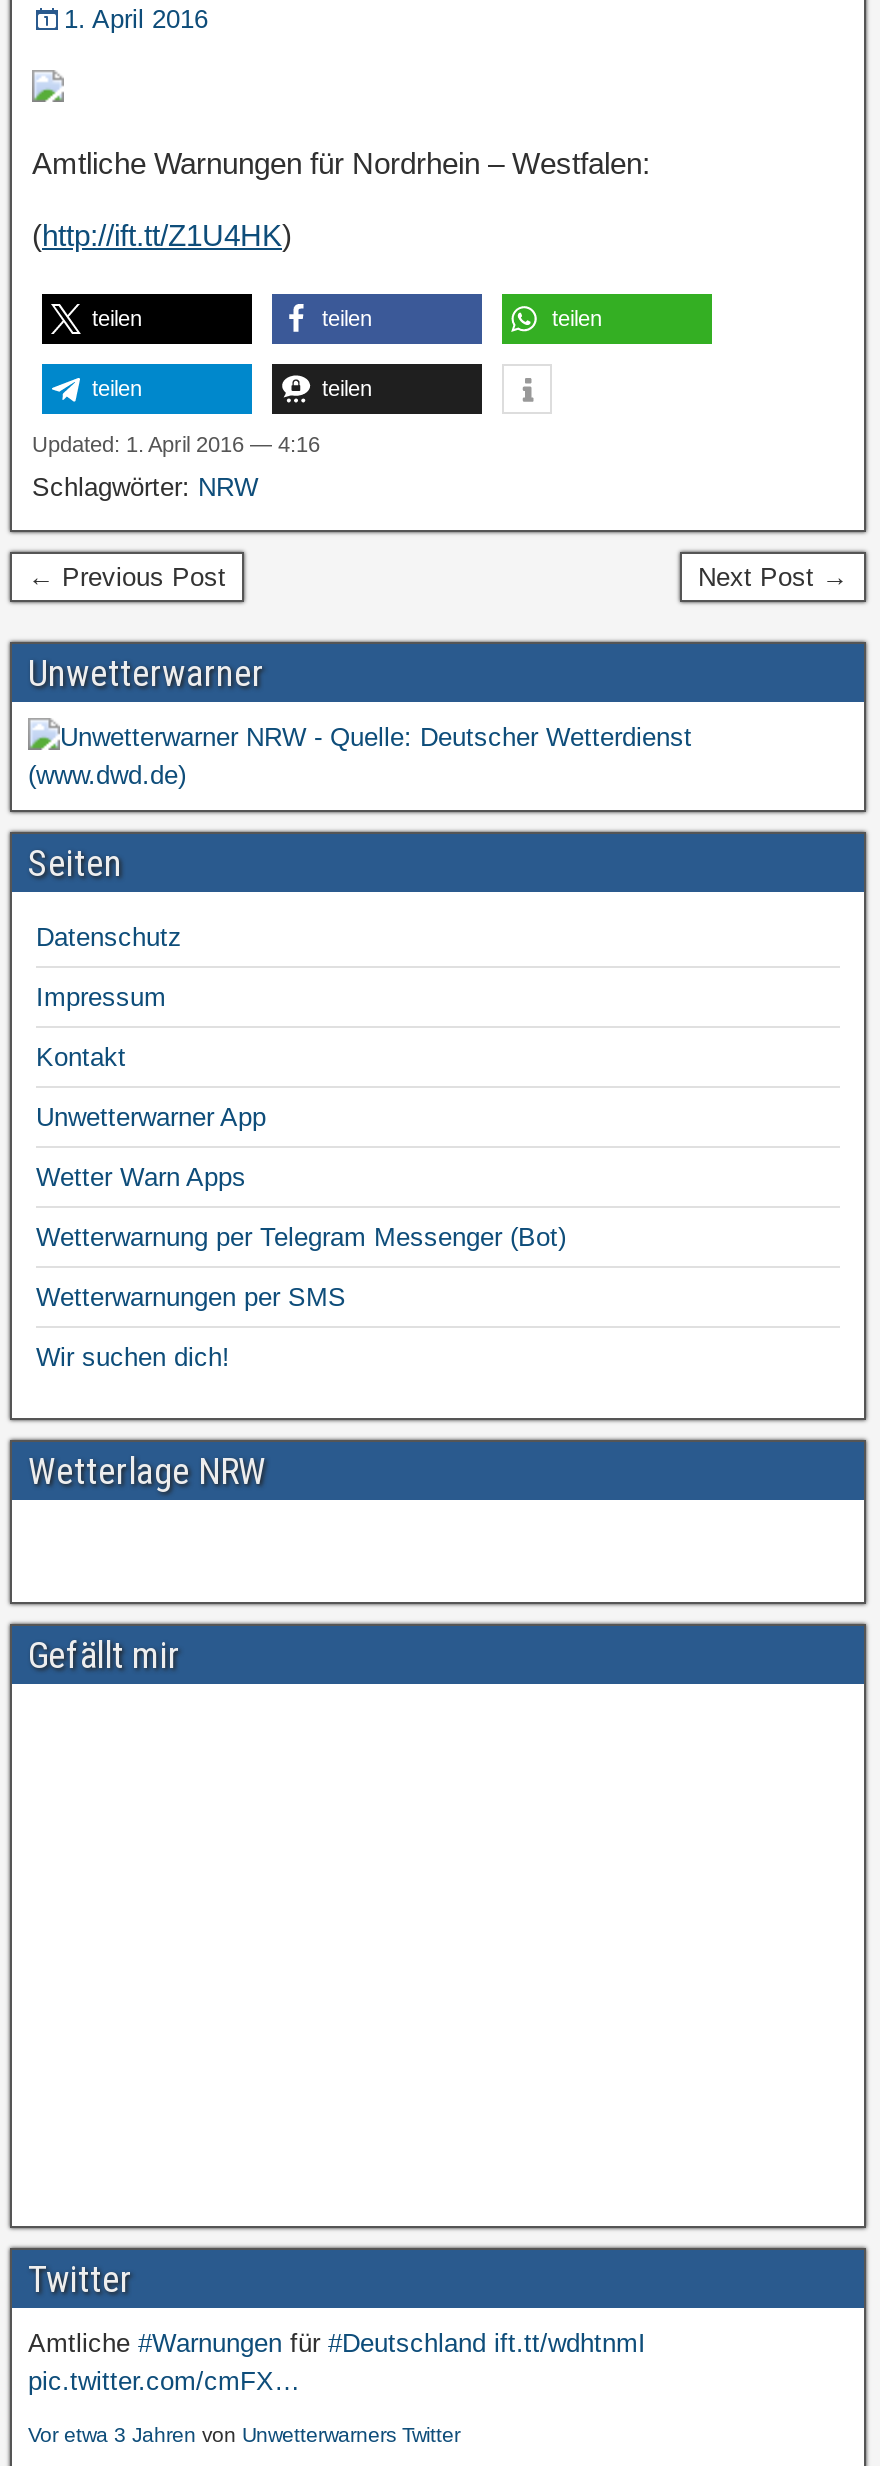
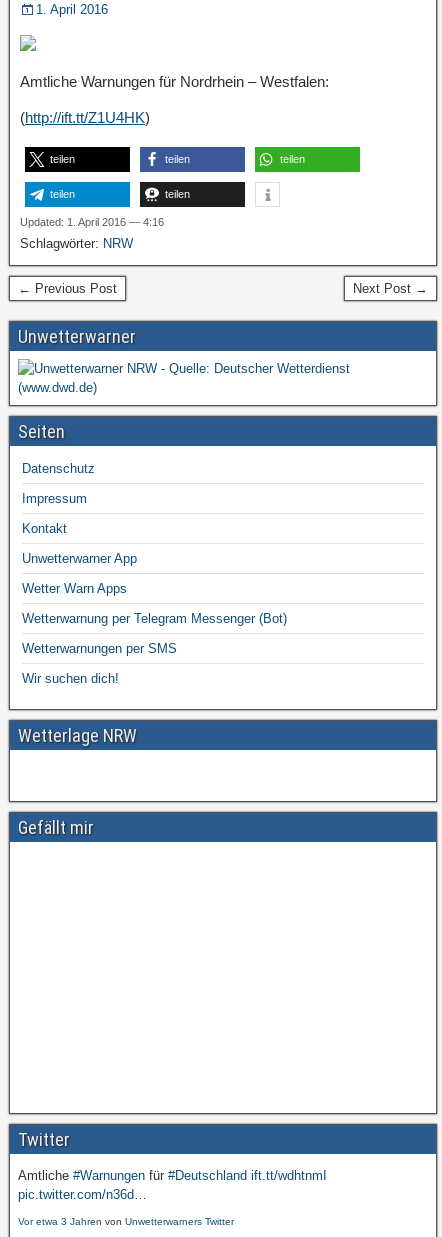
[28,2366,300,2396] pic.twitter.com/cmFX… -> [18,1187,147,1202] pic.twitter.com/n36d…

